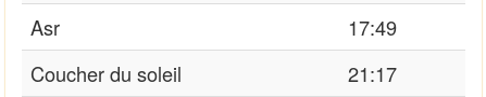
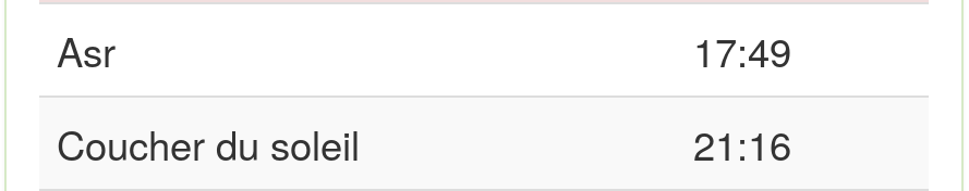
[348,59,397,87] 21:17 -> [693,114,791,171] 21:16

